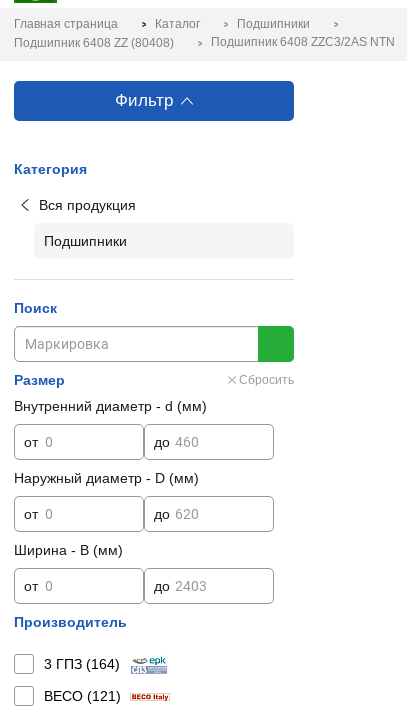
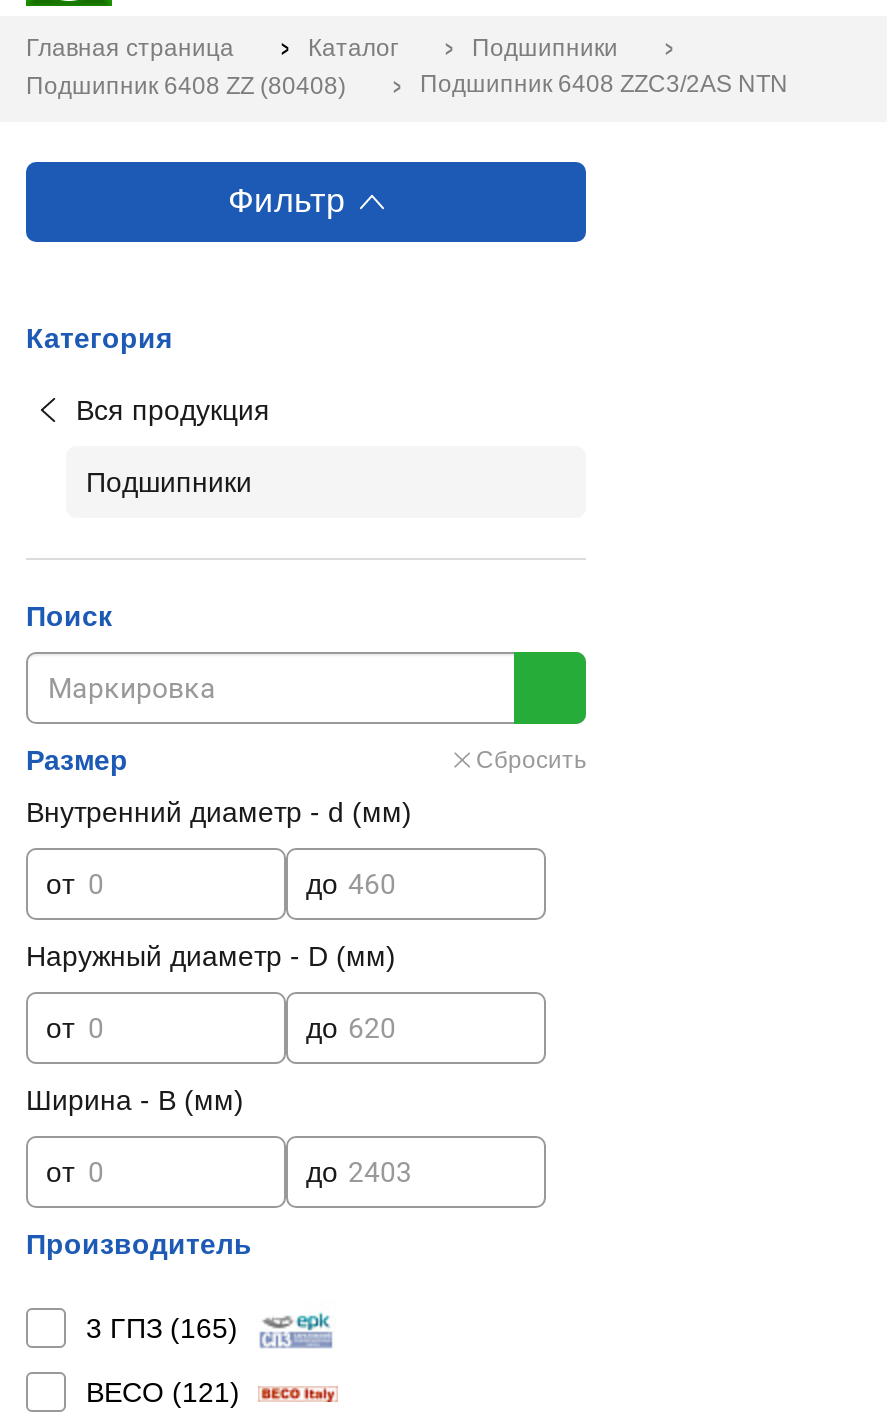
[44,656,120,672] 3 ГПЗ (164) -> [86,1312,238,1344] 3 ГПЗ (165)

